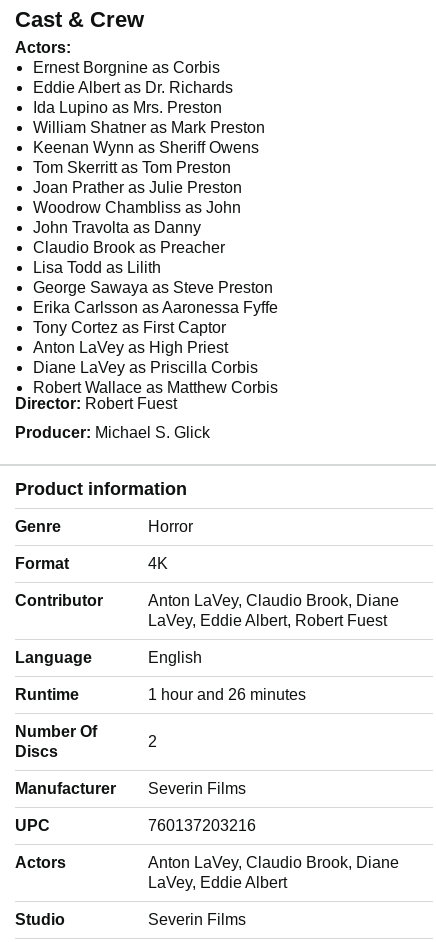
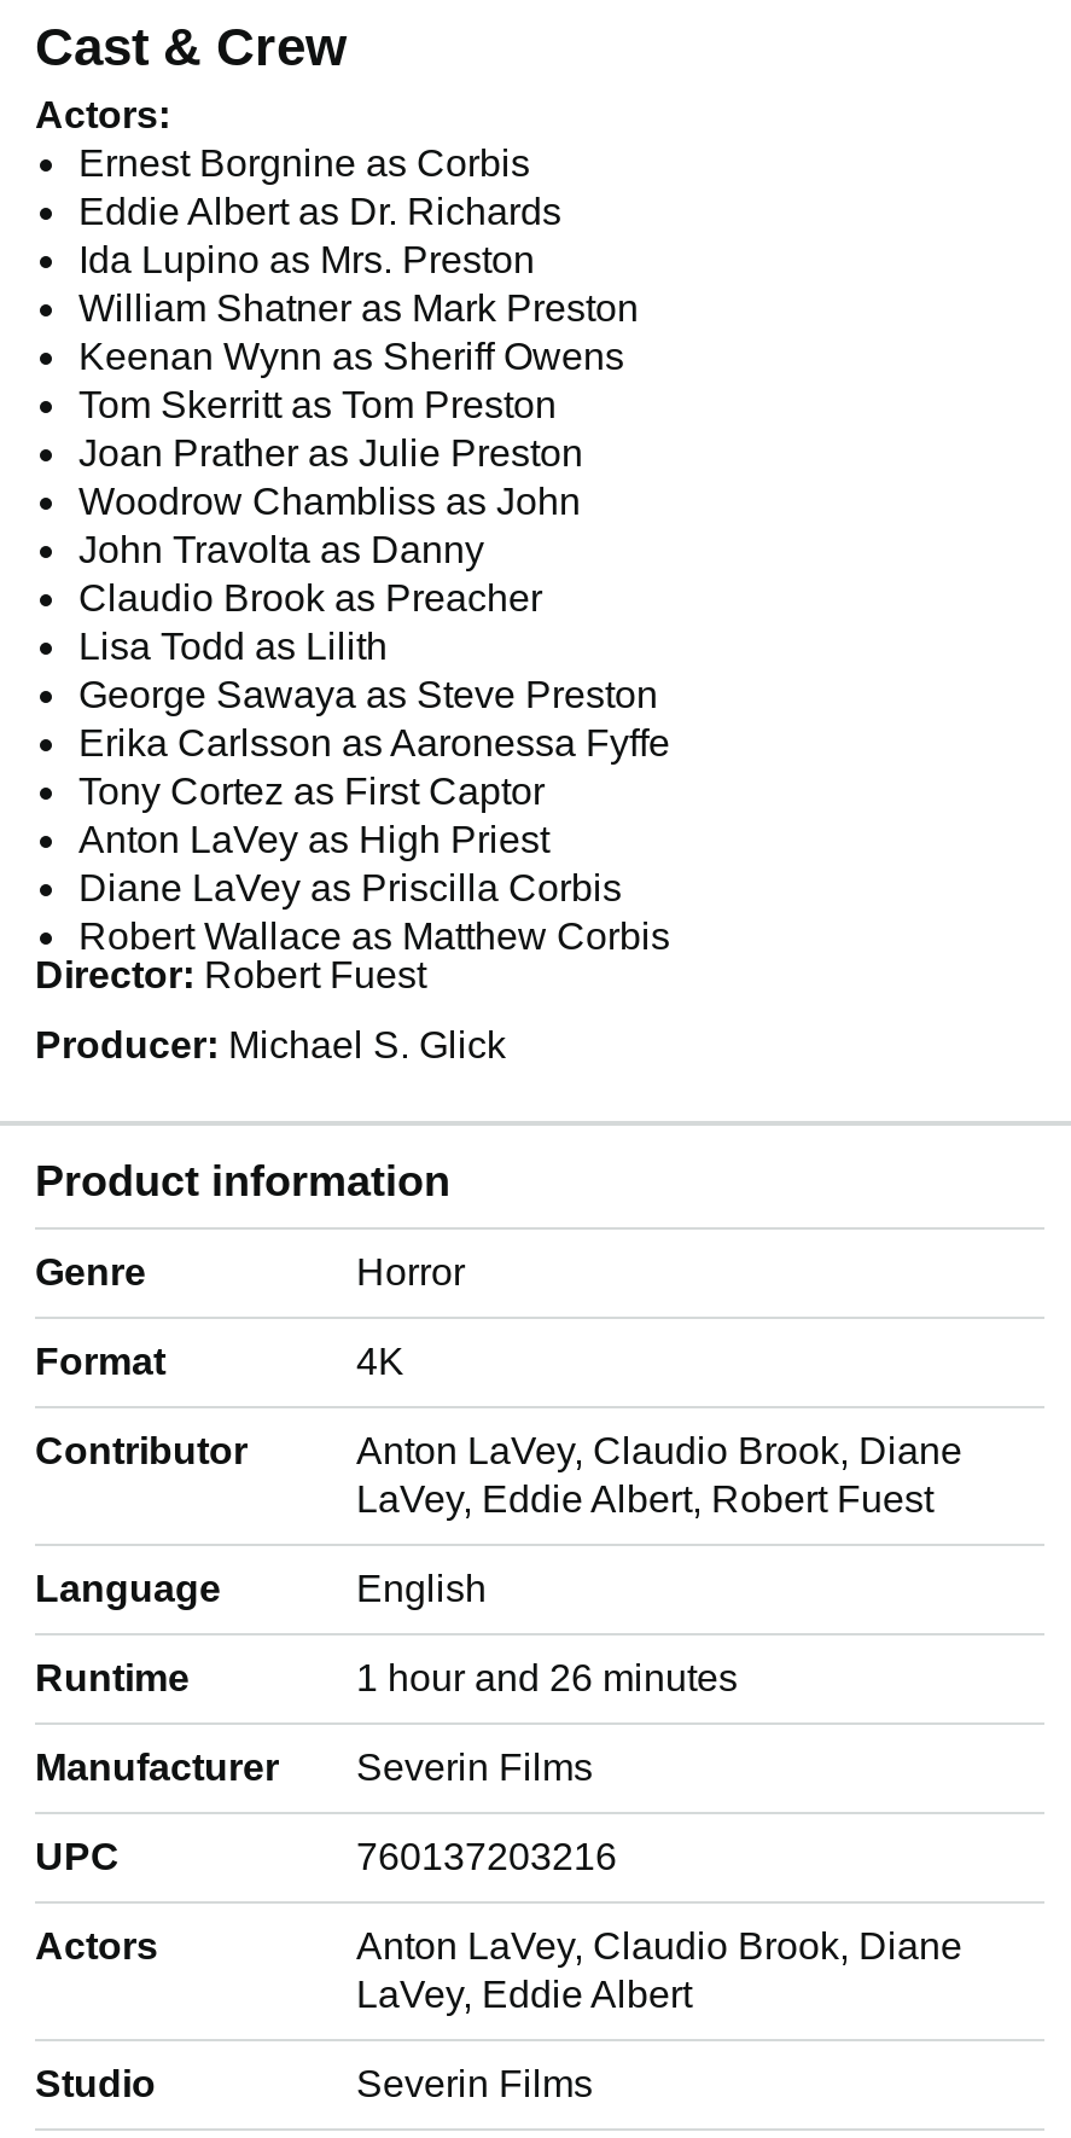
[15,723,97,760] Number Of | Discs -> none
[148,733,157,750] 2 -> none

